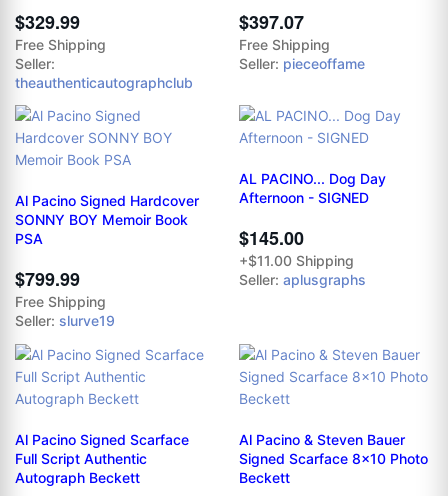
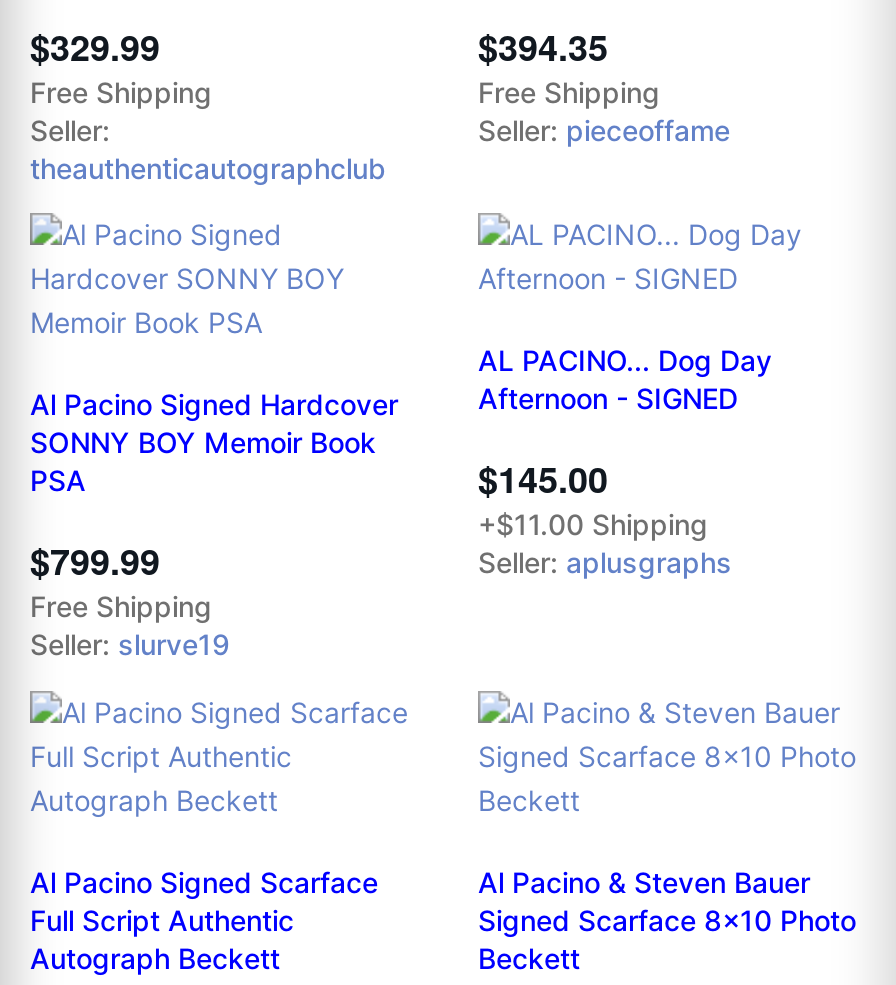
[239,9,304,35] $397.07 -> [478,21,608,73] $394.35

